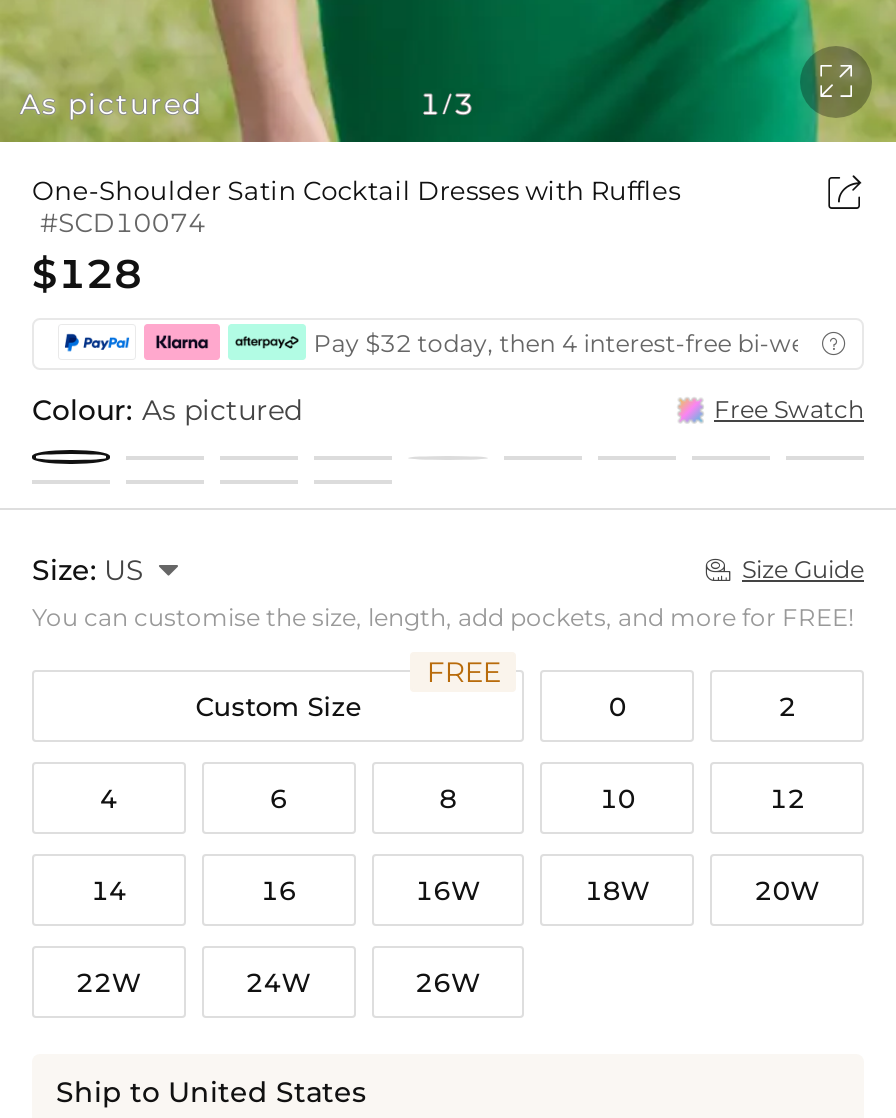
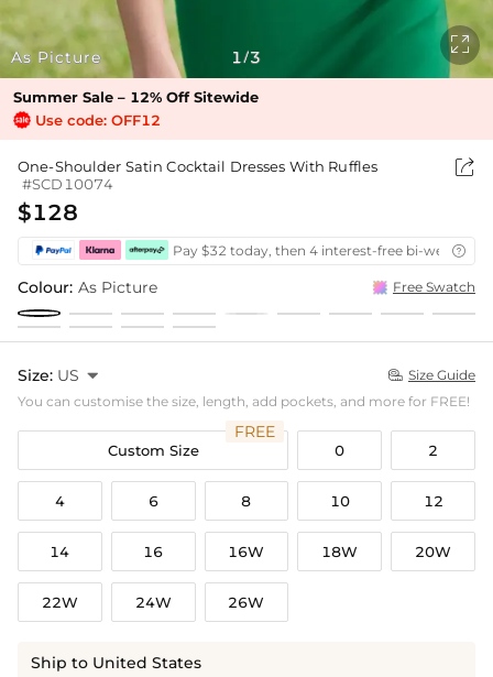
[20,87,202,123] As pictured -> [11,48,101,67] As Picture
[32,175,680,207] One-Shoulder Satin Cocktail Dresses with Ruffles -> [13,88,378,175] Summer Sale – 12% Off Sitewide | Use code: OFF12 | One-Shoulder Satin Cocktail Dresses With Ruffles
[32,393,302,429] Colour: As pictured -> [18,278,157,298] Colour: As Picture

